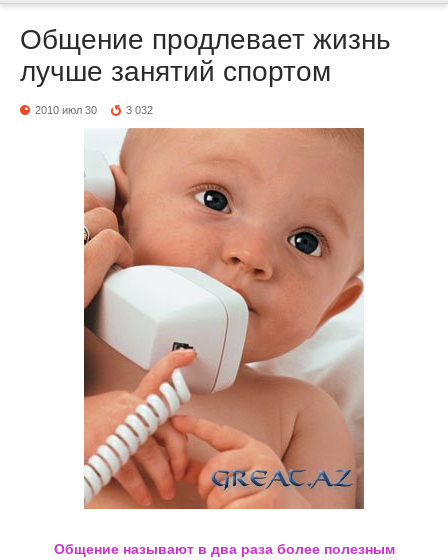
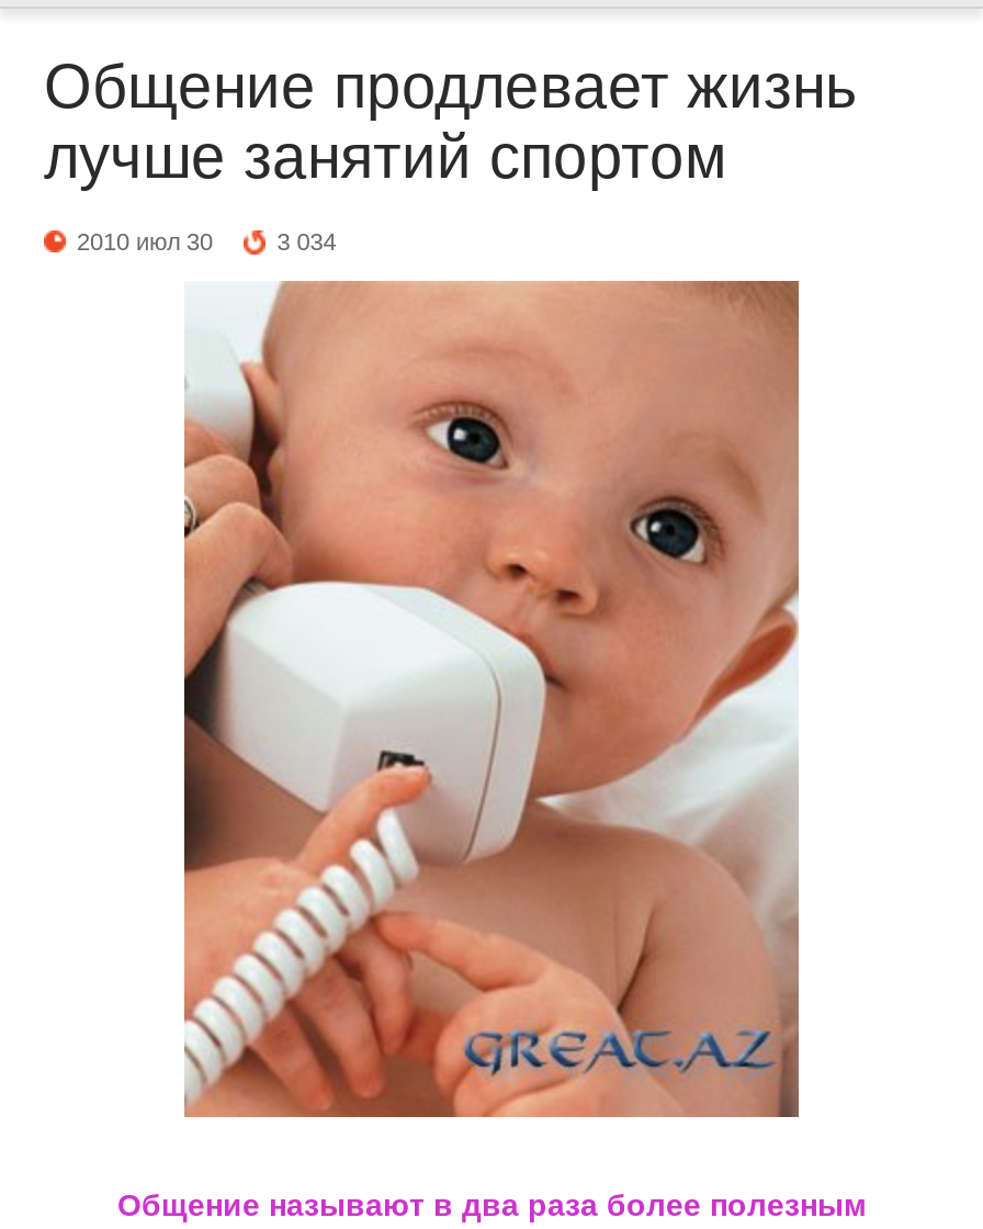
[126,104,153,116] 3 032 -> [277,228,336,255] 3 034

